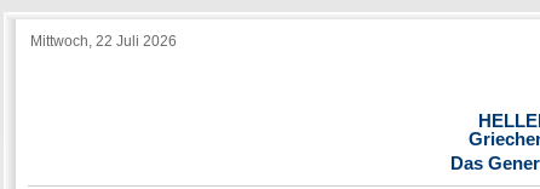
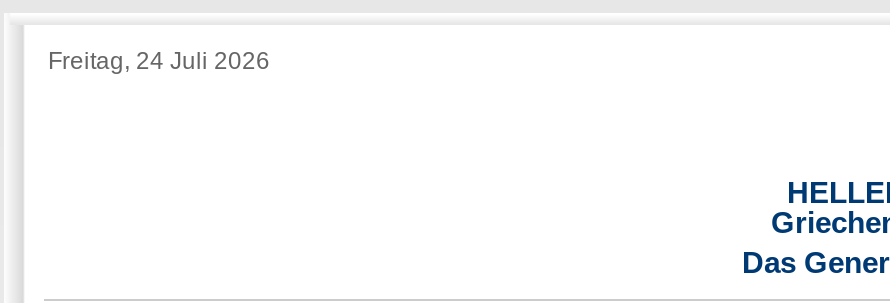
[30,33,177,50] Mittwoch, 22 Juli 2026 -> [48,47,270,75] Freitag, 24 Juli 2026

